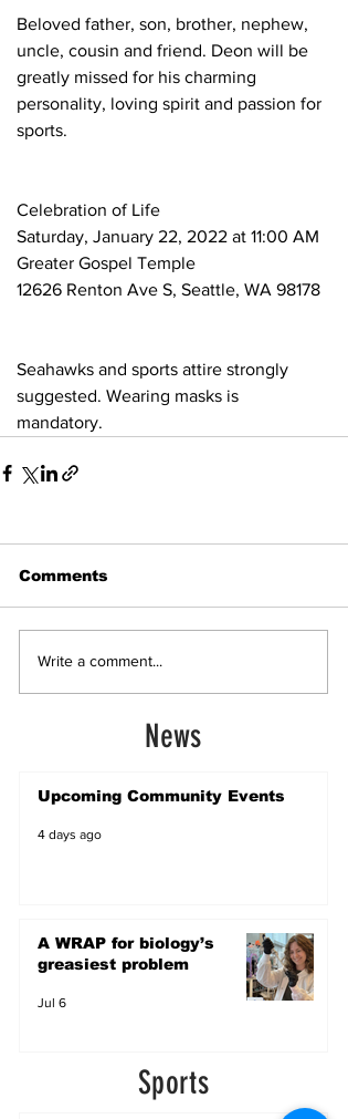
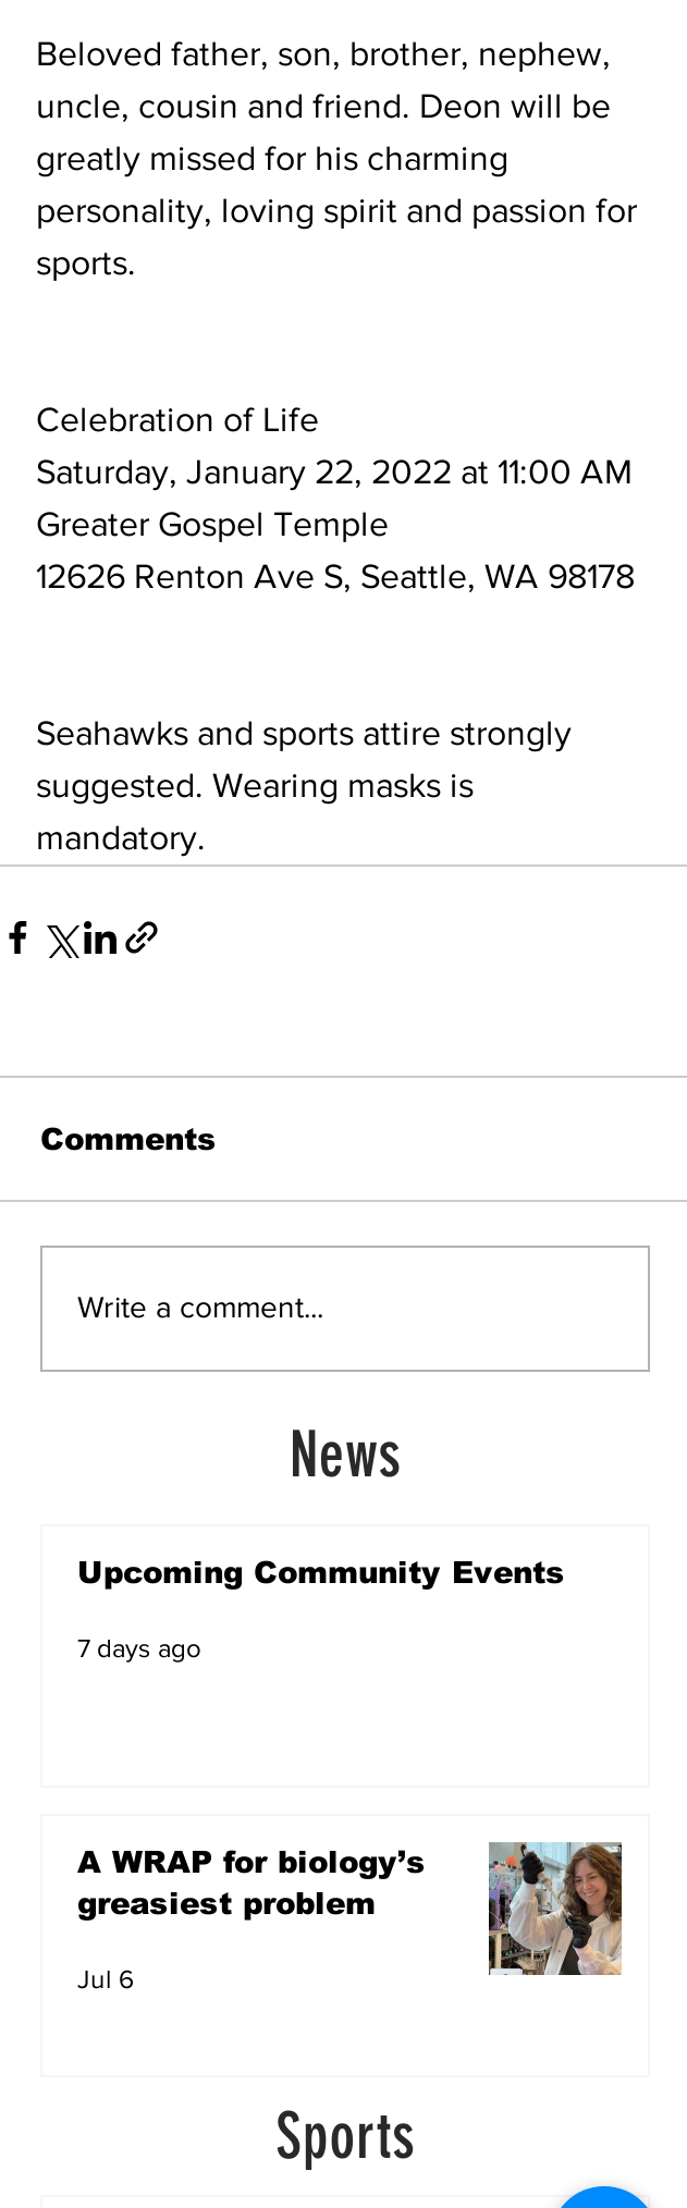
[38,827,102,842] 4 days ago -> [77,1633,201,1663] 7 days ago

